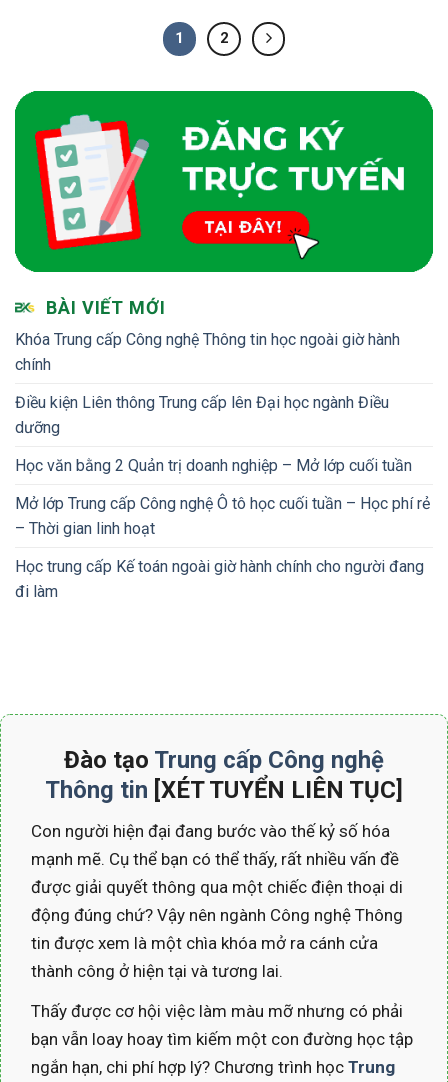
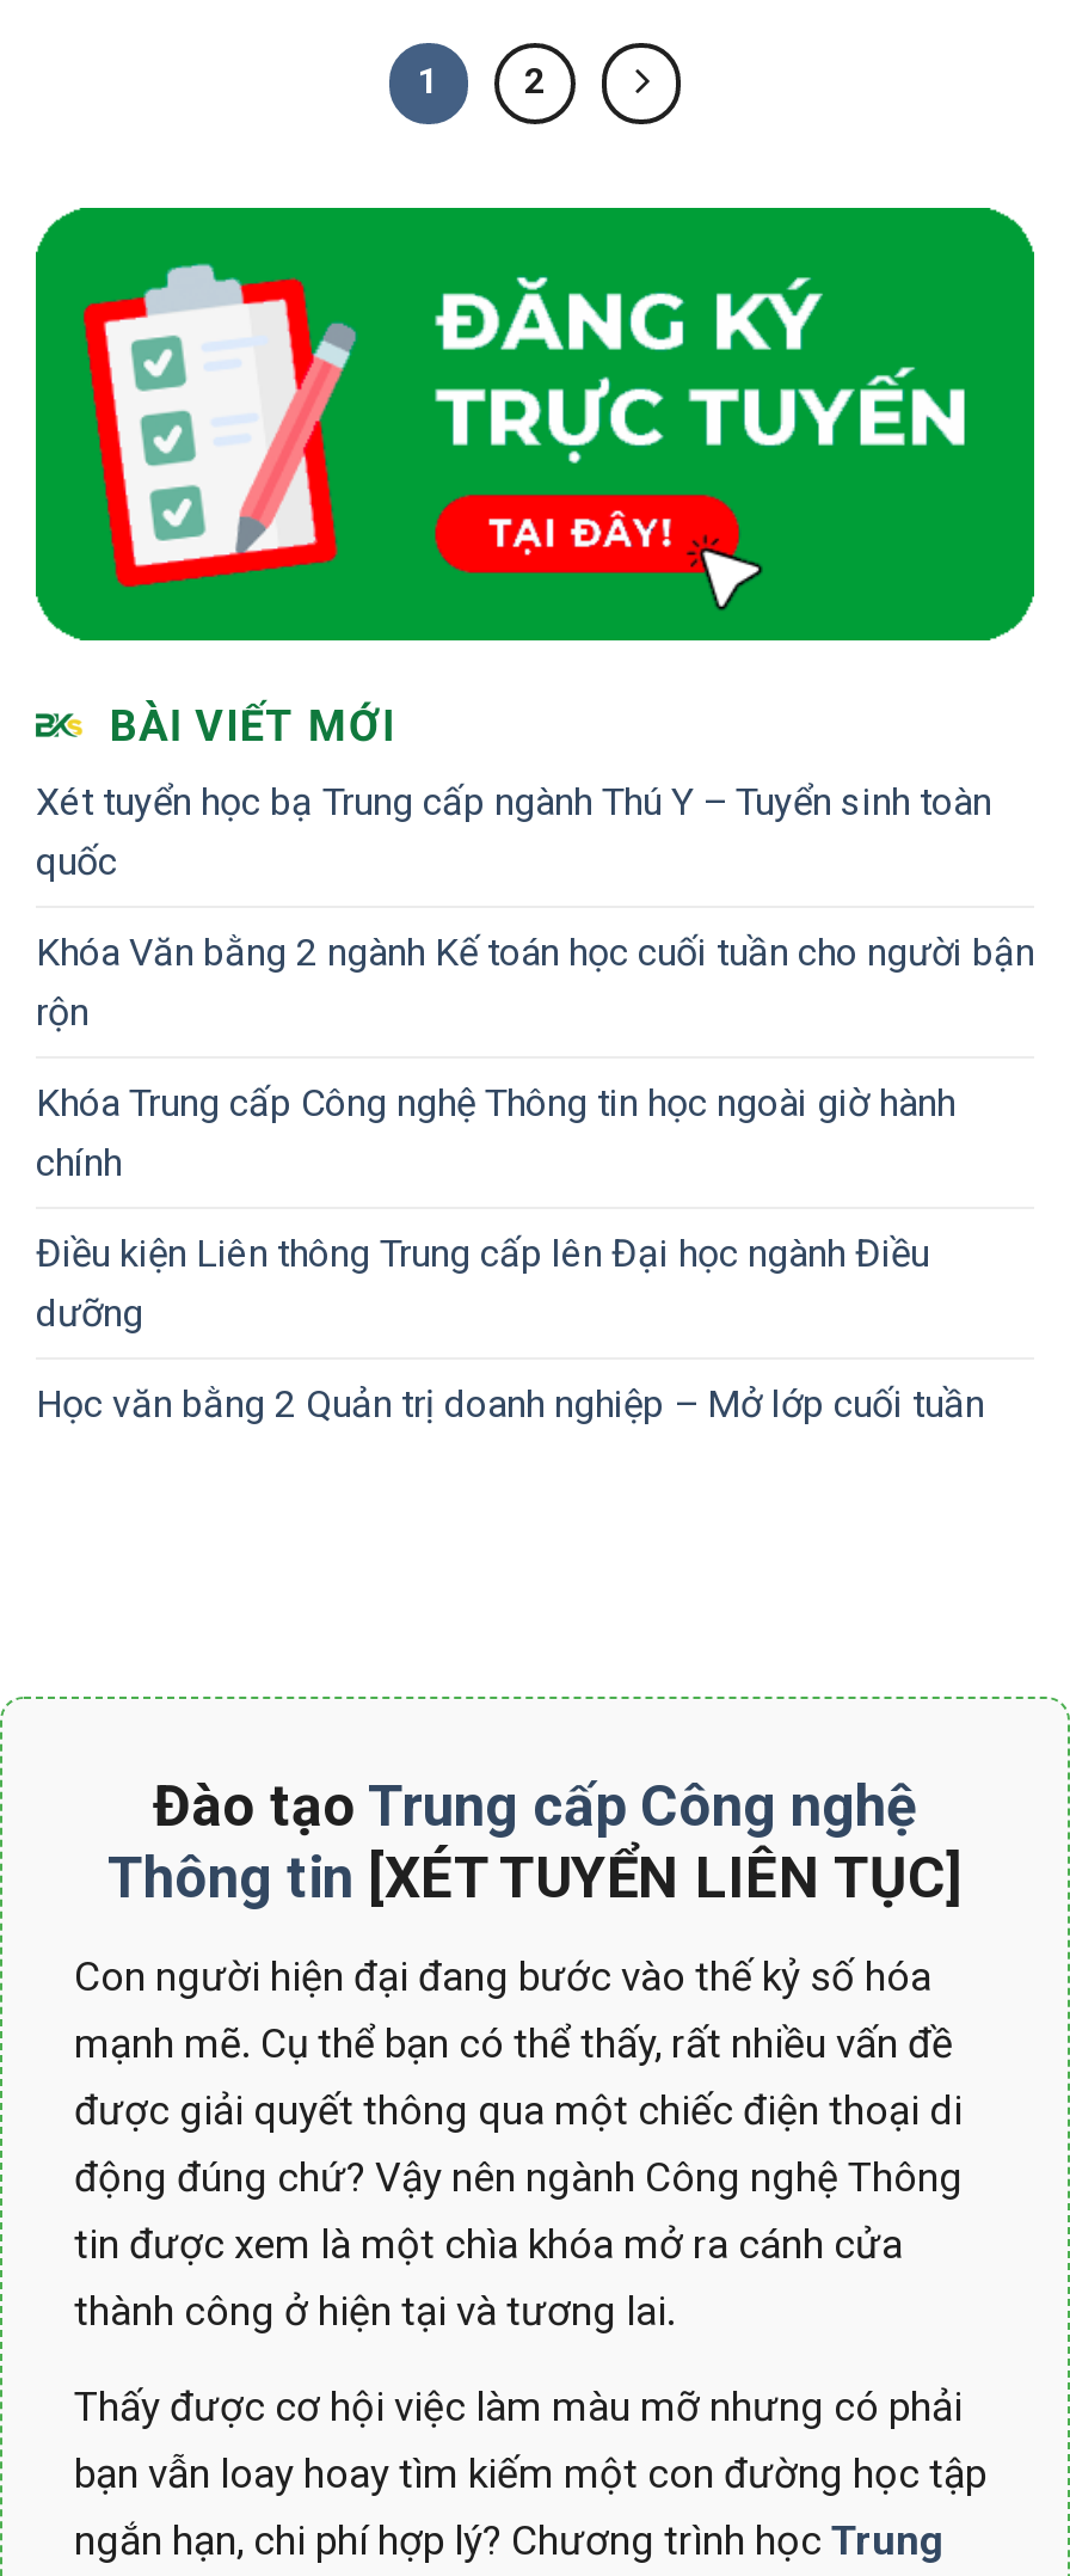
none -> [36,779,1034,1035] Xét tuyển học bạ Trung cấp ngành Thú Y – Tuyển sinh toàn | quốc | Khóa Văn bằng 2 ngành Kế toán học cuối tuần cho người bận | rộn
moved [15,330,412,475] -> [36,1080,984,1427]: Khóa Trung cấp Công nghệ Thông tin học ngoài giờ hành | chính | Điều kiện Liên thông Trung cấp lên Đại học ngành Điều | dưỡng | Học văn bằng 2 Quản trị doanh nghiệp – Mở lớp cuối tuần
[15,494,430,601] Mở lớp Trung cấp Công nghệ Ô tô học cuối tuần – Học phí rẻ | – Thời gian linh hoạt | Học trung cấp Kế toán ngoài giờ hành chính cho người đang | đi làm -> none

